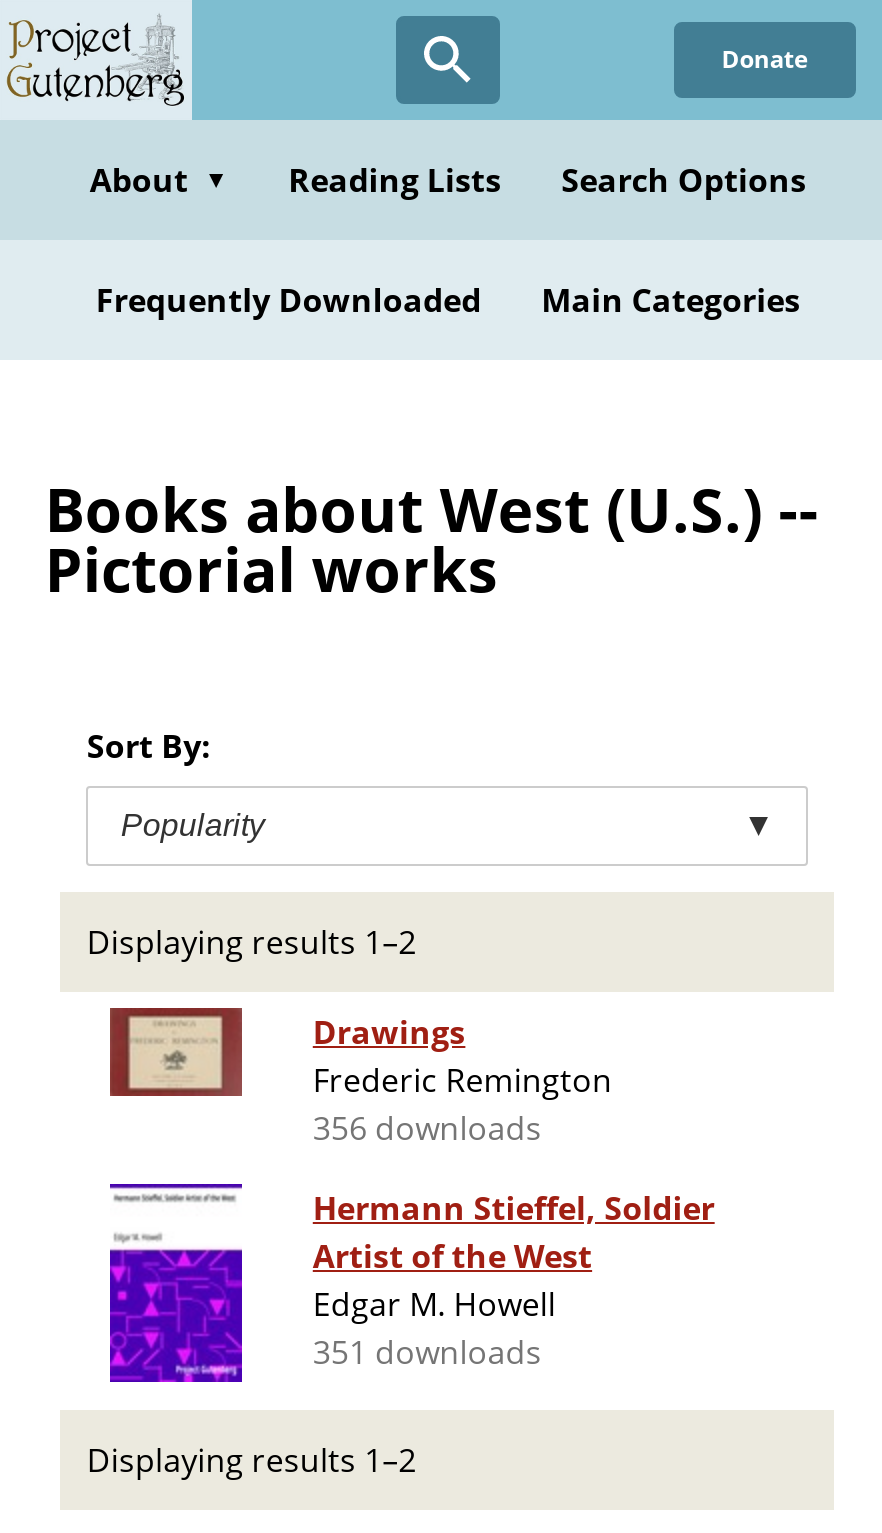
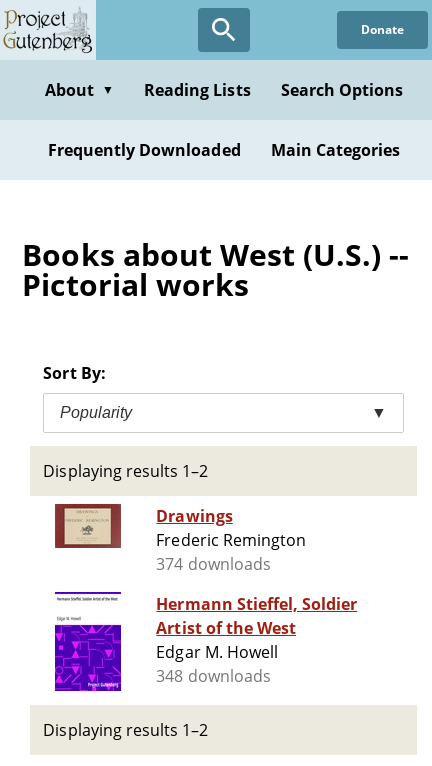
[313,1106,542,1150] 356 downloads -> [156,553,271,575] 374 downloads
[313,1330,542,1374] 351 downloads -> [156,665,271,687] 348 downloads

